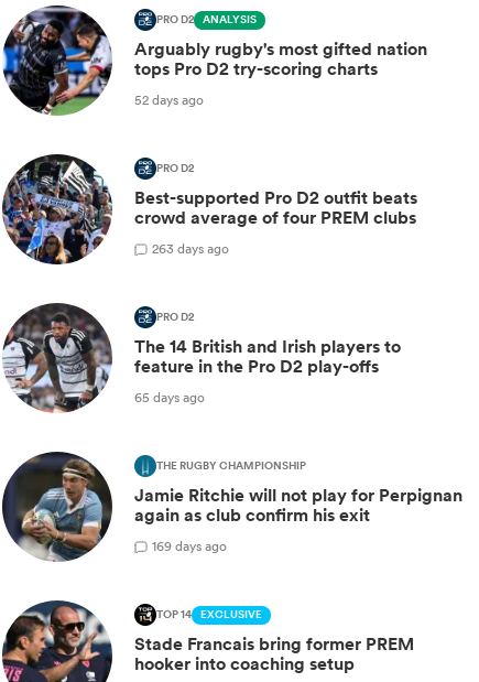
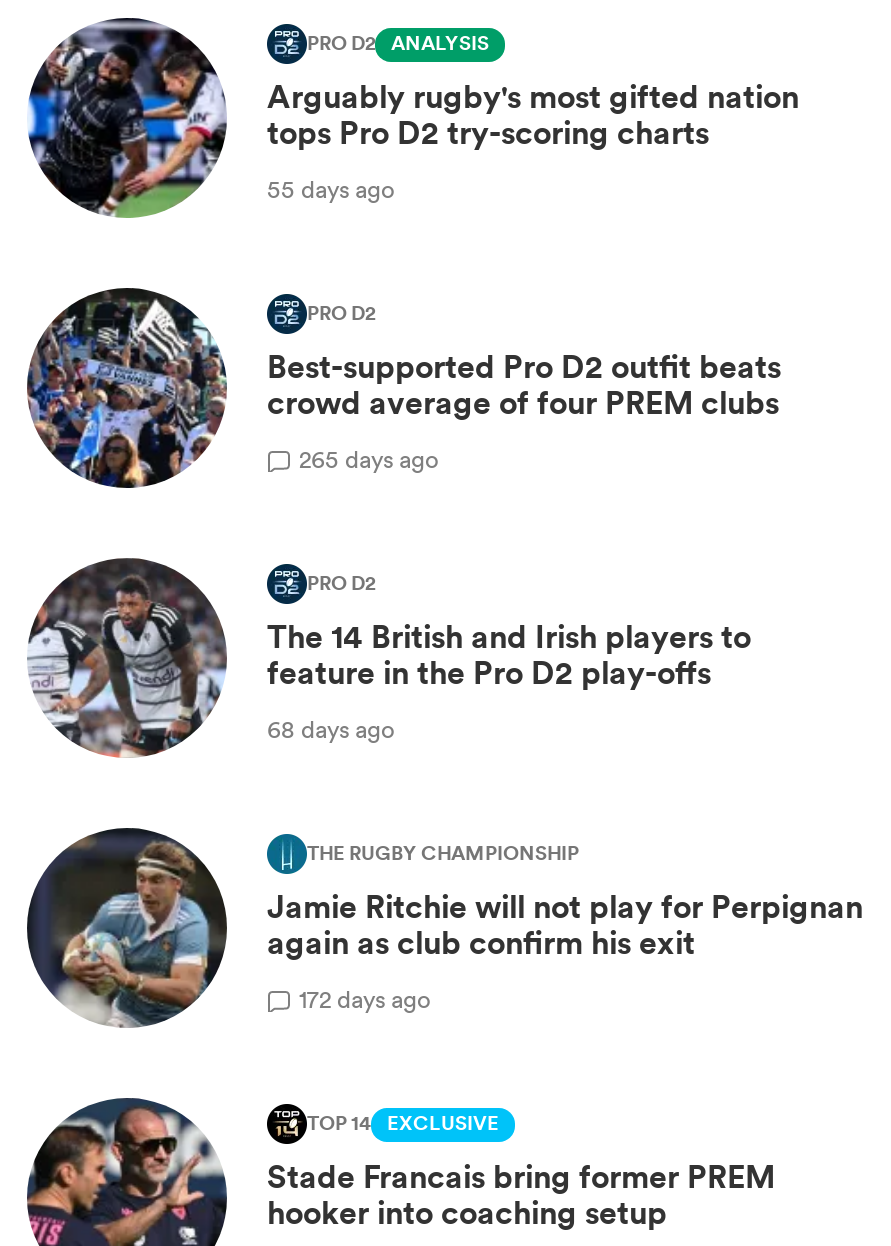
[134,90,204,109] 52 days ago -> [267,171,395,205] 55 days ago
[152,239,229,257] 263 days ago -> [299,441,439,475] 265 days ago
[134,387,205,406] 65 days ago -> [267,711,395,745] 68 days ago
[152,536,227,555] 169 days ago -> [299,981,431,1015] 172 days ago

